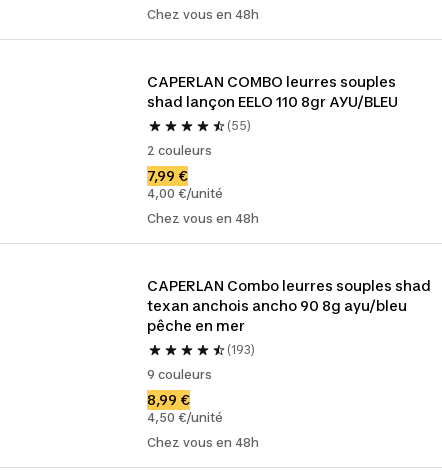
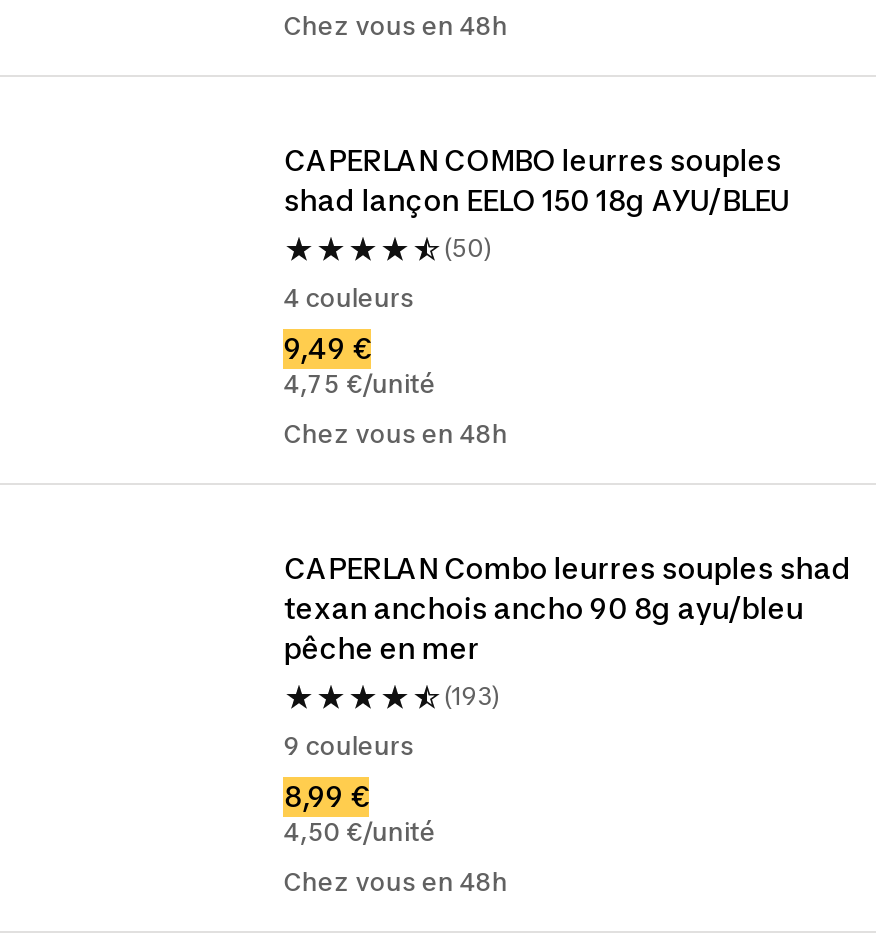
[147,93,398,110] shad lançon EELO 110 8gr AYU/BLEU -> [284,183,790,217] shad lançon EELO 150 18g AYU/BLEU
[227,118,251,133] (55) -> [444,233,492,263] (50)
[147,143,212,158] 2 couleurs -> [284,283,414,313] 4 couleurs
[147,167,188,184] 7,99 € -> [284,331,372,365] 9,49 €
[147,186,223,201] 4,00 €/unité -> [284,369,436,399] 4,75 €/unité

